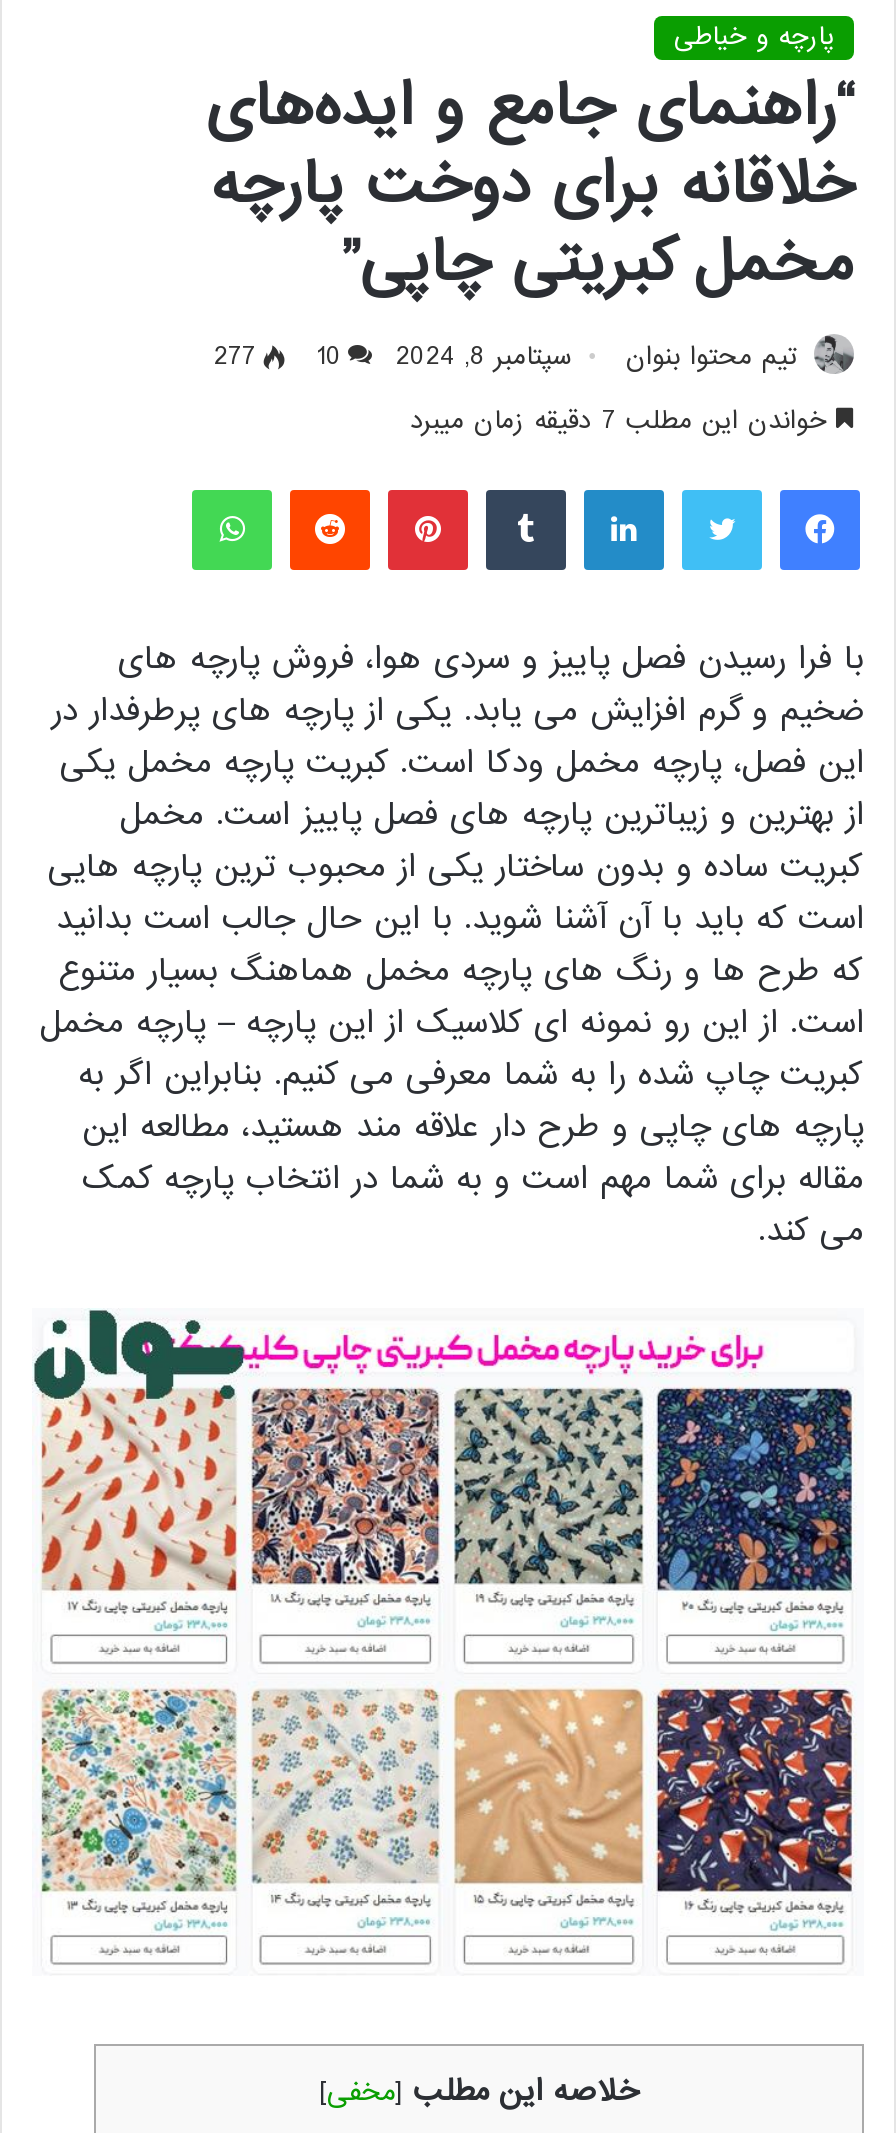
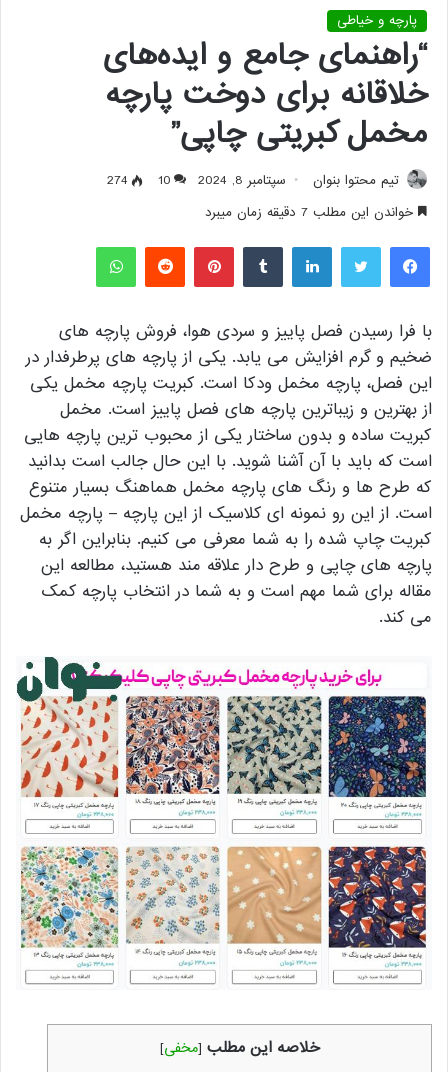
[214,338,342,376] 277 10 -> [107,171,171,190] 274 10

